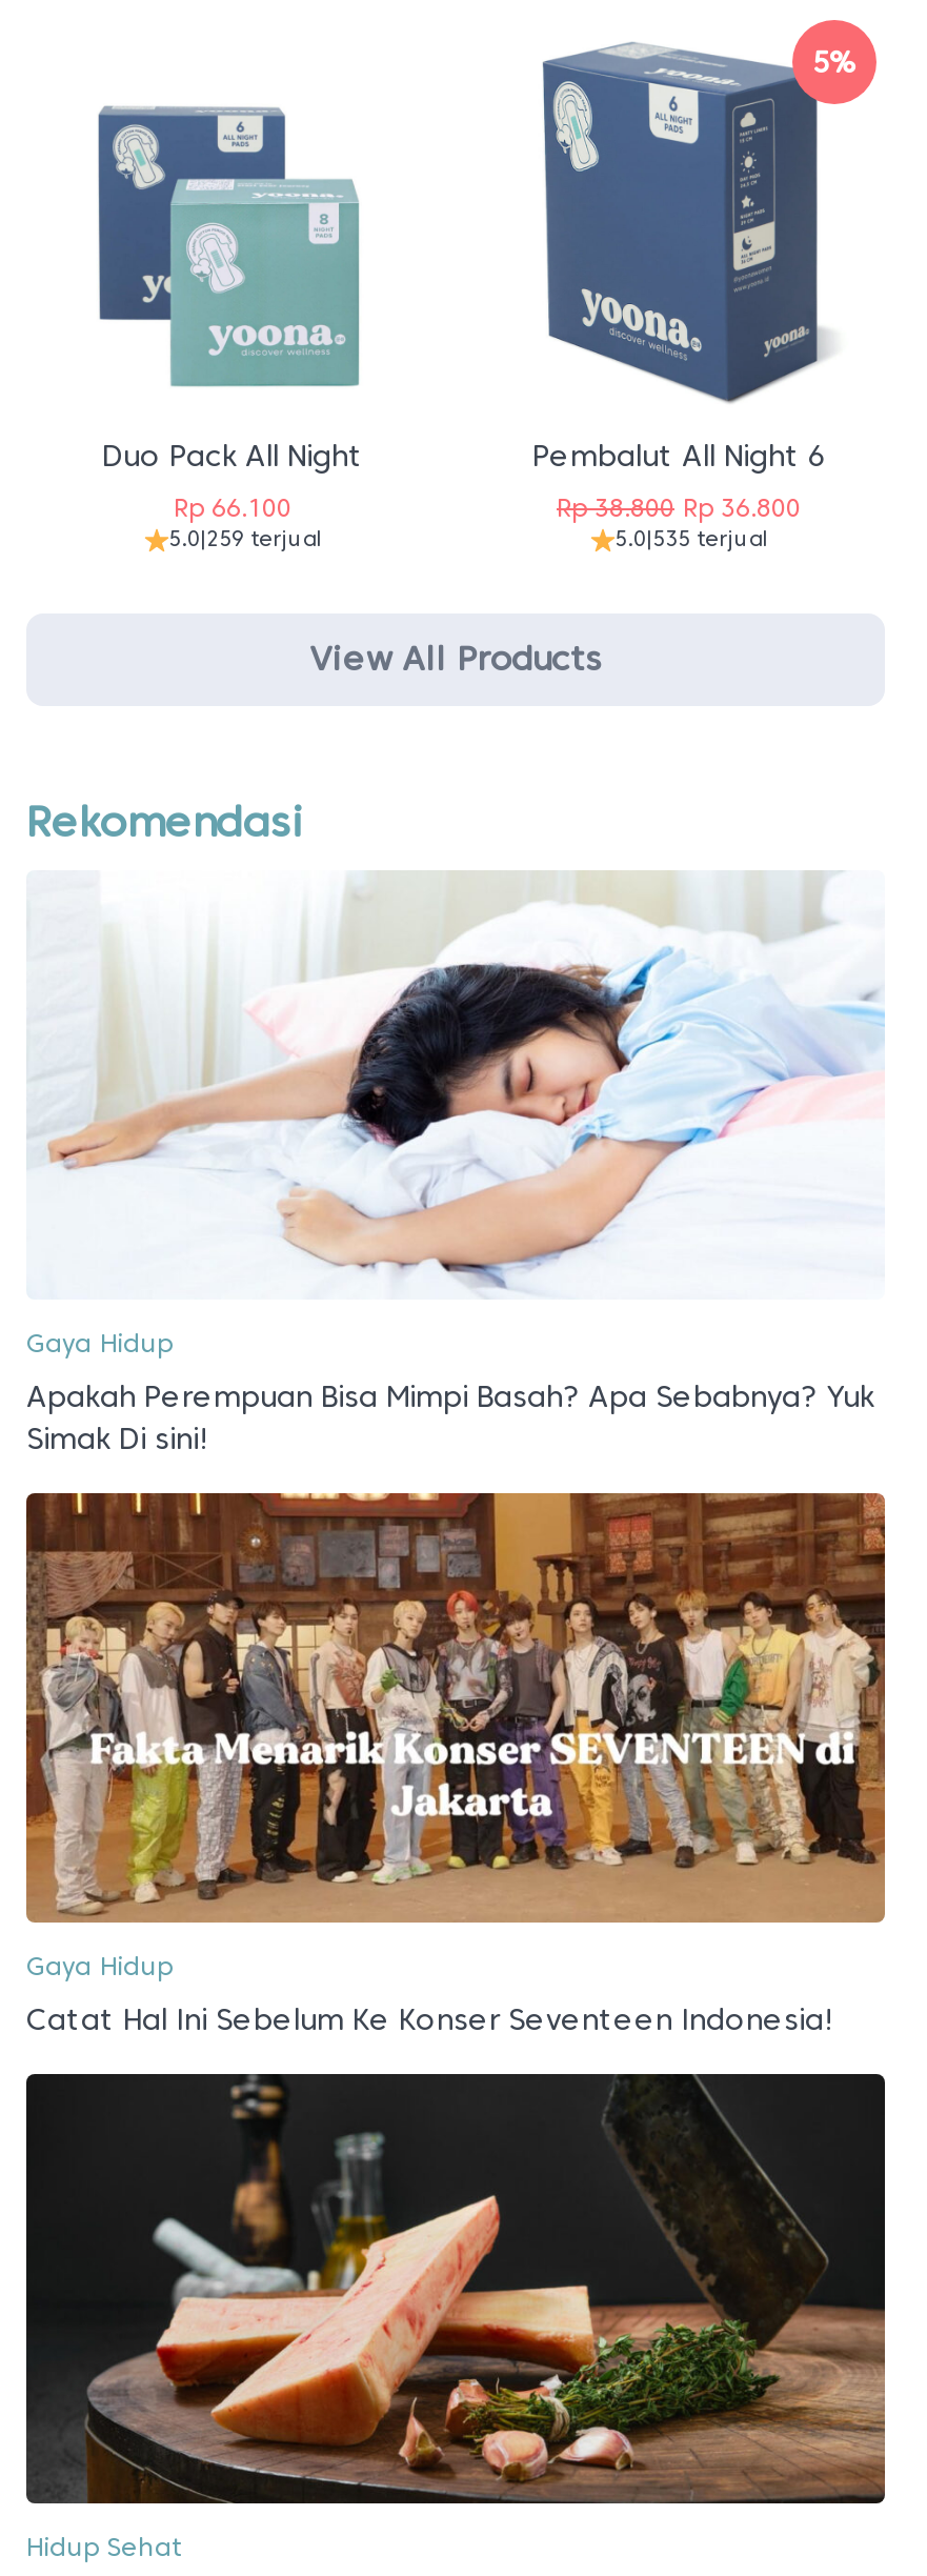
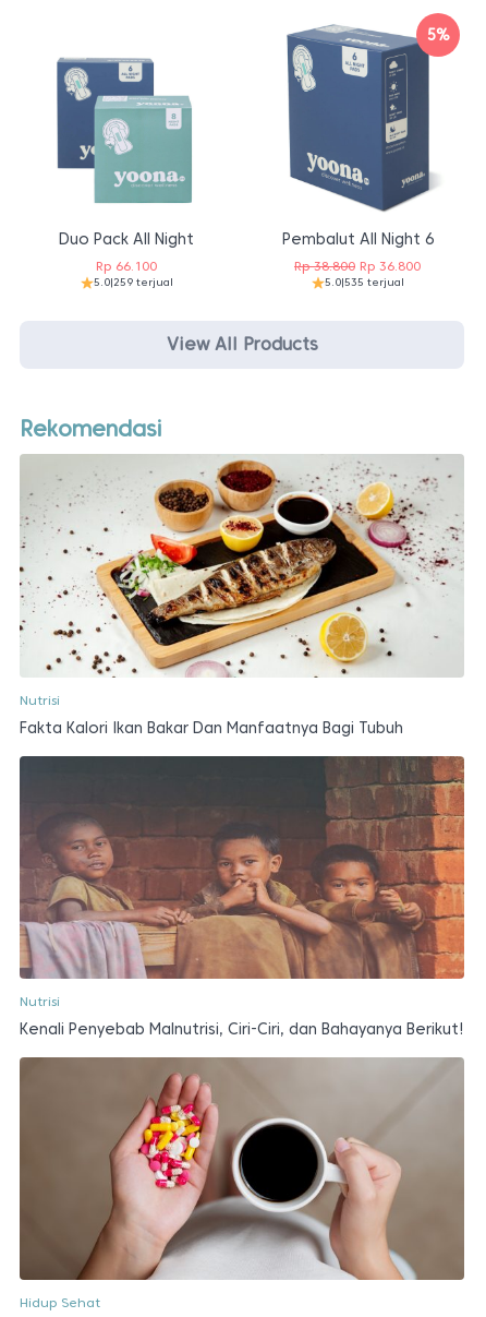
[26,883,883,1359] [image] | Gaya Hidup -> [19,454,464,708] [image] | Nutrisi
[26,1380,874,1455] Apakah Perempuan Bisa Mimpi Basah? Apa Sebabnya? Yuk | Simak Di sini! -> [20,719,403,736] Fakta Kalori Ikan Bakar Dan Manfaatnya Bagi Tubuh
[26,1491,887,1981] [image] | Gaya Hidup -> [20,755,465,1009] [image] | Nutrisi
[26,2003,834,2036] Catat Hal Ini Sebelum Ke Konser Seventeen Indonesia! -> [20,1020,464,1037] Kenali Penyebab Malnutrisi, Ciri-Ciri, dan Bahayanya Berikut!
[24,2074,885,2505] [image] -> [20,1058,464,1280] [image]

